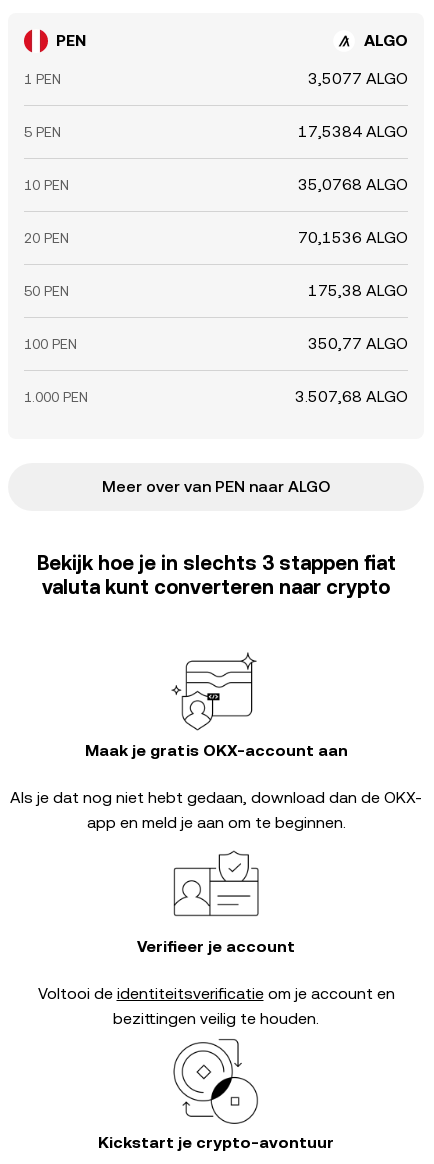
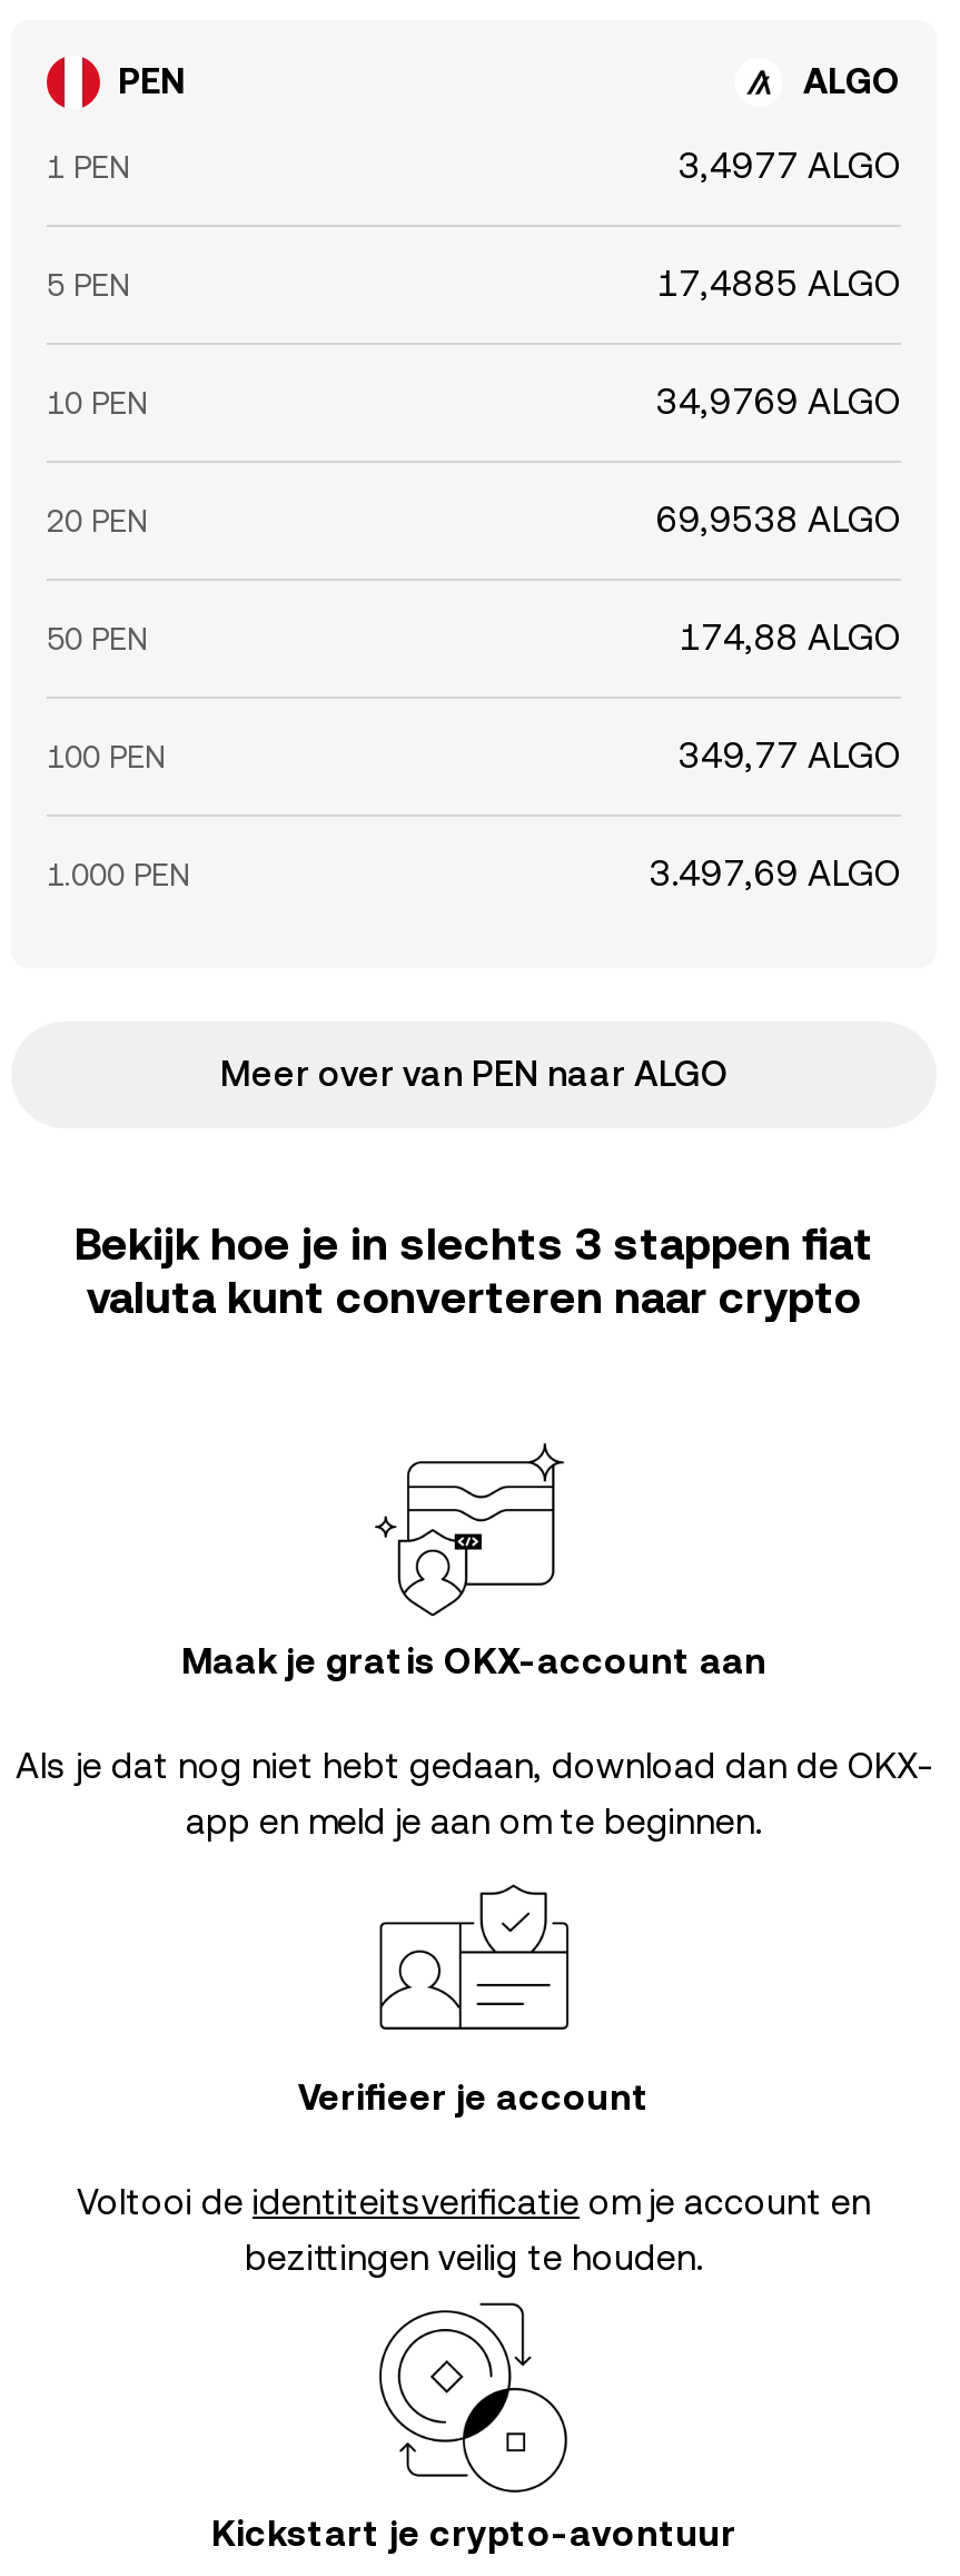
[308,69,408,88] 3,5077 ALGO -> [679,145,901,187] 3,4977 ALGO
[298,122,408,141] 17,5384 ALGO -> [656,263,901,305] 17,4885 ALGO
[298,175,408,194] 35,0768 ALGO -> [656,381,901,423] 34,9769 ALGO
[298,228,408,247] 70,1536 ALGO -> [656,499,901,541] 69,9538 ALGO
[308,281,408,300] 175,38 ALGO -> [679,616,901,659] 174,88 ALGO
[308,334,408,353] 350,77 ALGO -> [679,734,901,777] 349,77 ALGO
[295,387,408,406] 3.507,68 ALGO -> [650,852,901,895] 3.497,69 ALGO

